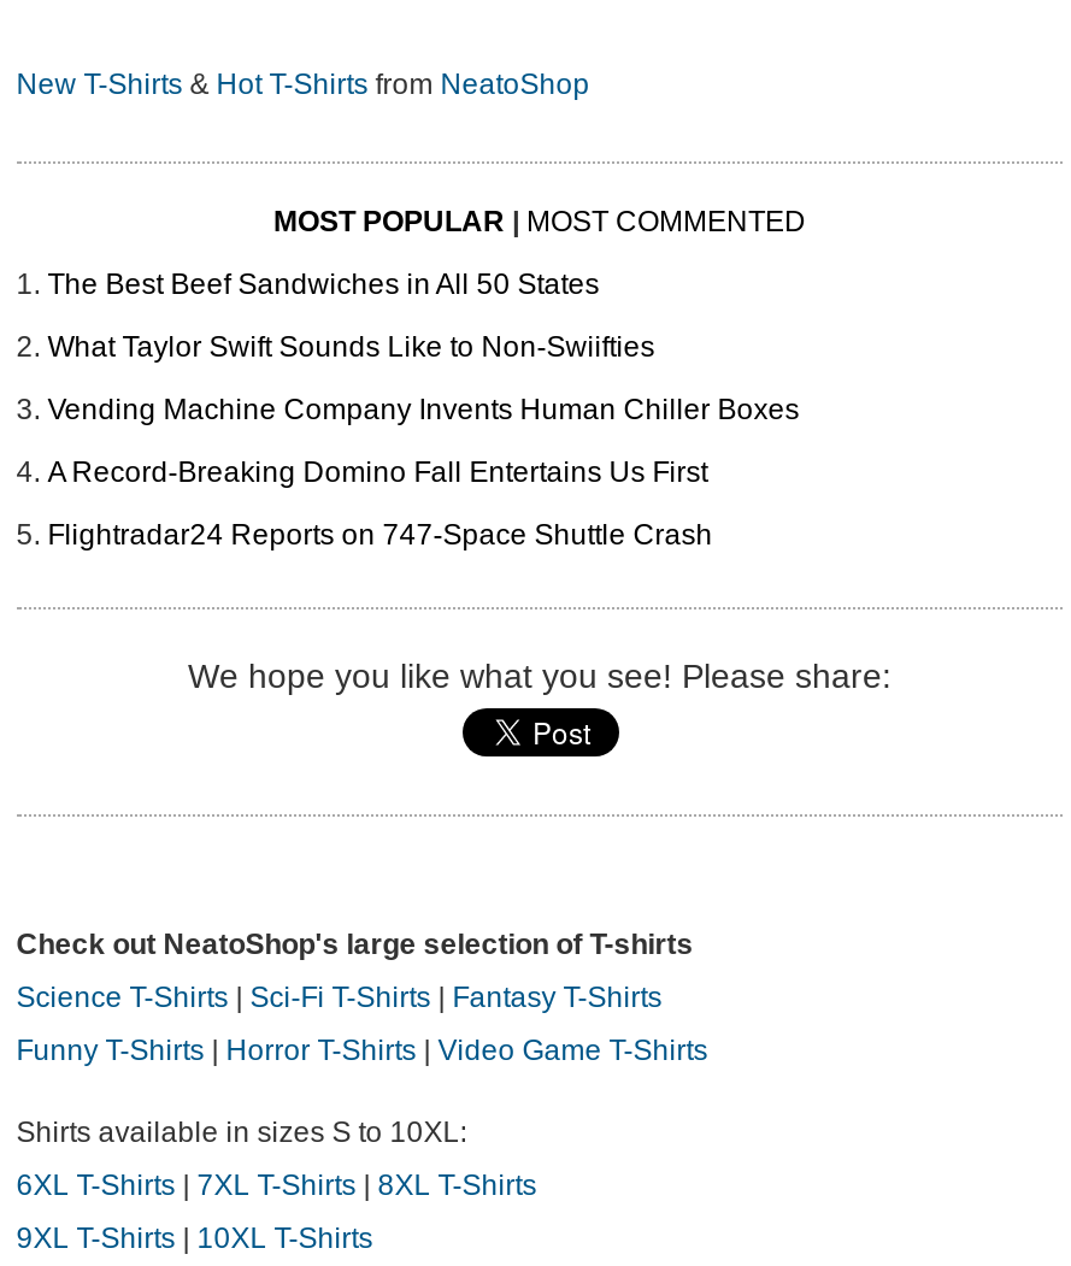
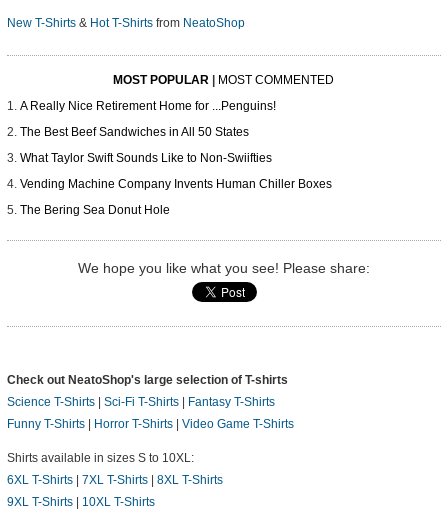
none -> [20,99,276,113] A Really Nice Retirement Home for ...Penguins!
moved [47,269,799,428] -> [20,125,332,191]: The Best Beef Sandwiches in All 50 States | What Taylor Swift Sounds Like to Non-Swiifties | Vending Machine Company Invents Human Chiller Boxes
[47,457,712,553] A Record-Breaking Domino Fall Entertains Us First | Flightradar24 Reports on 747-Space Shuttle Crash -> [20,203,170,217] The Bering Sea Donut Hole

